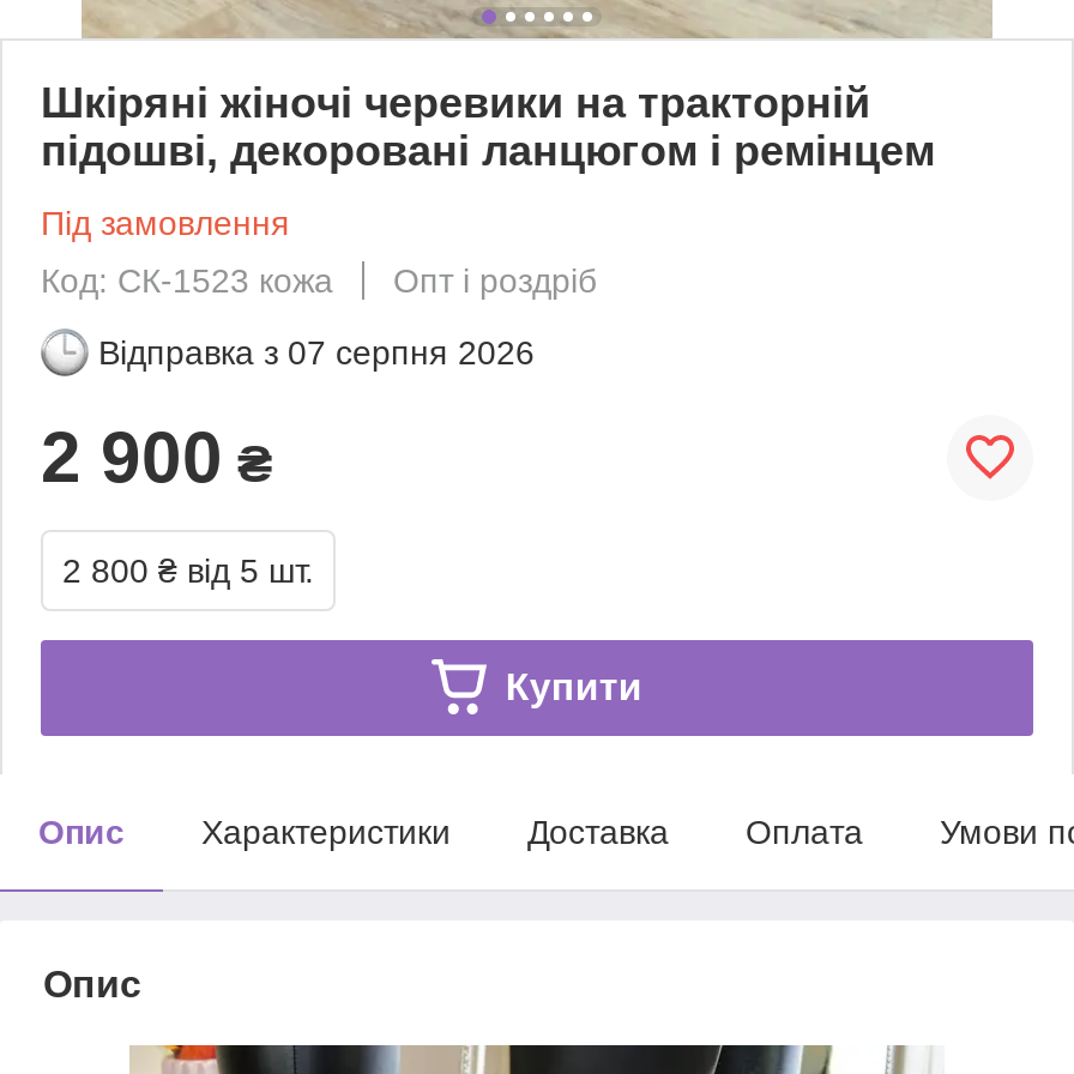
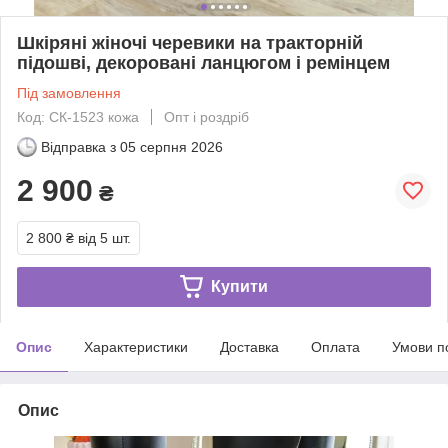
[98,333,535,371] Відправка з 07 серпня 2026 -> [41,139,223,155] Відправка з 05 серпня 2026

